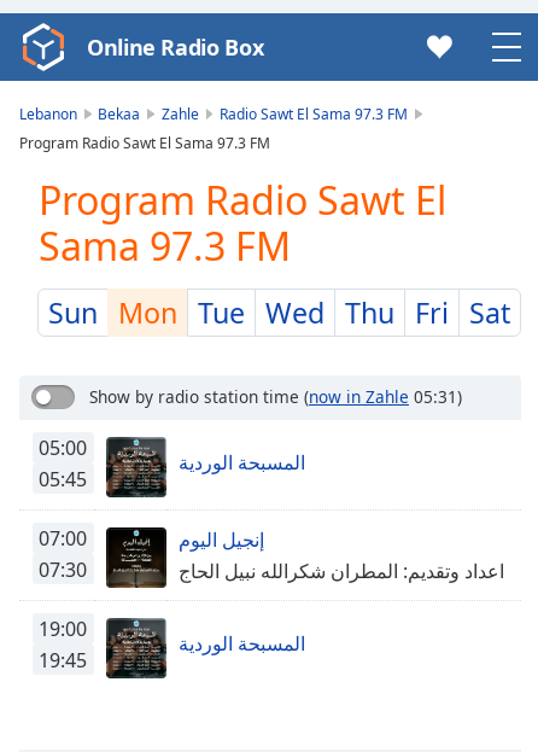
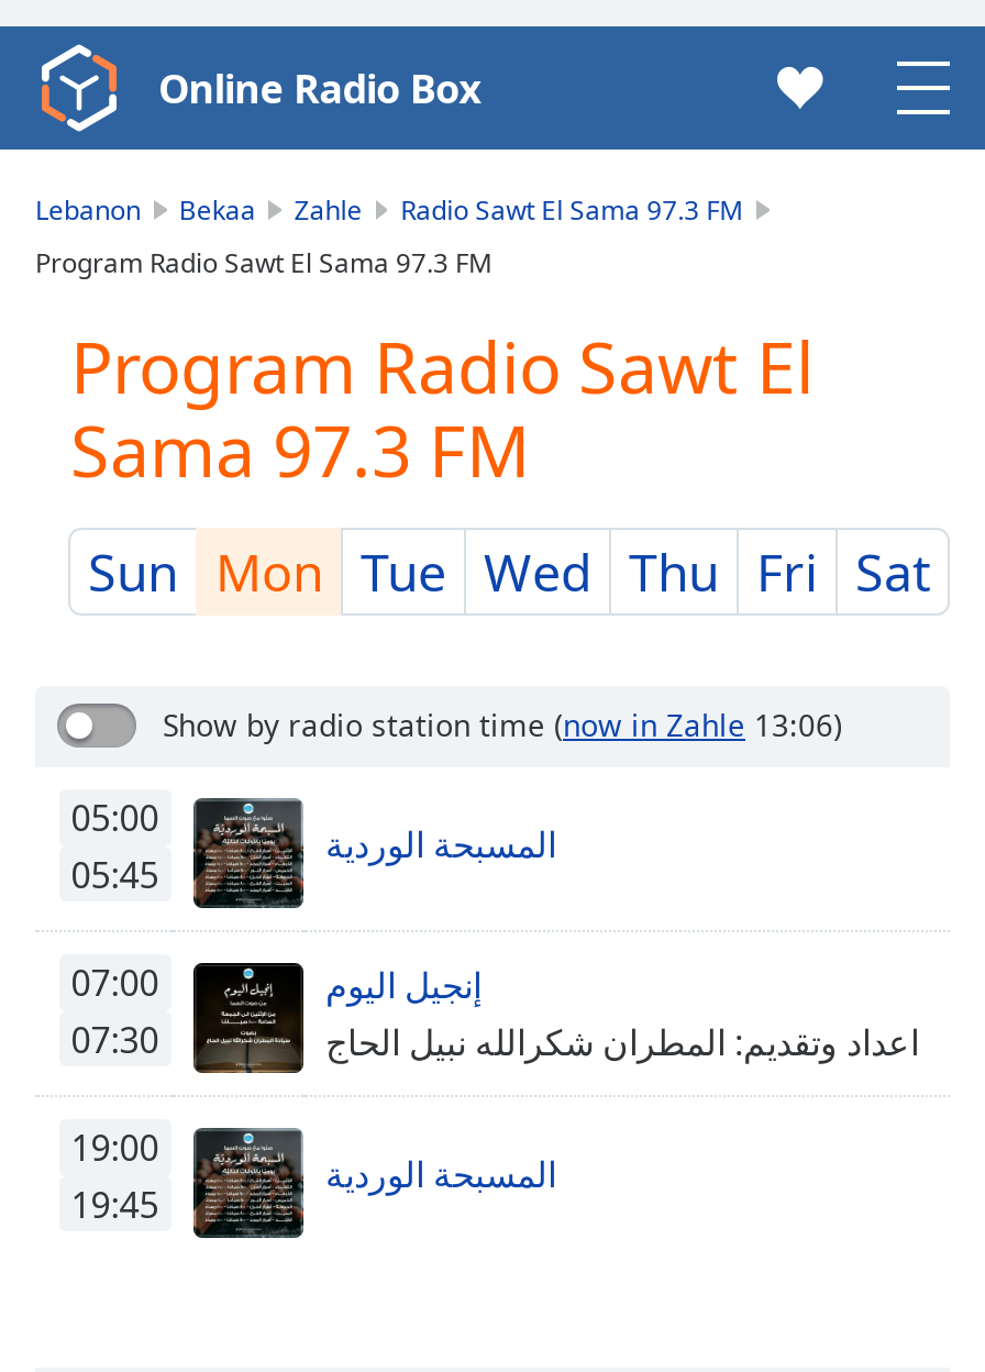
[89,385,462,408] Show by radio station time (now in Zahle 05:31) -> [163,703,842,745] Show by radio station time (now in Zahle 13:06)

